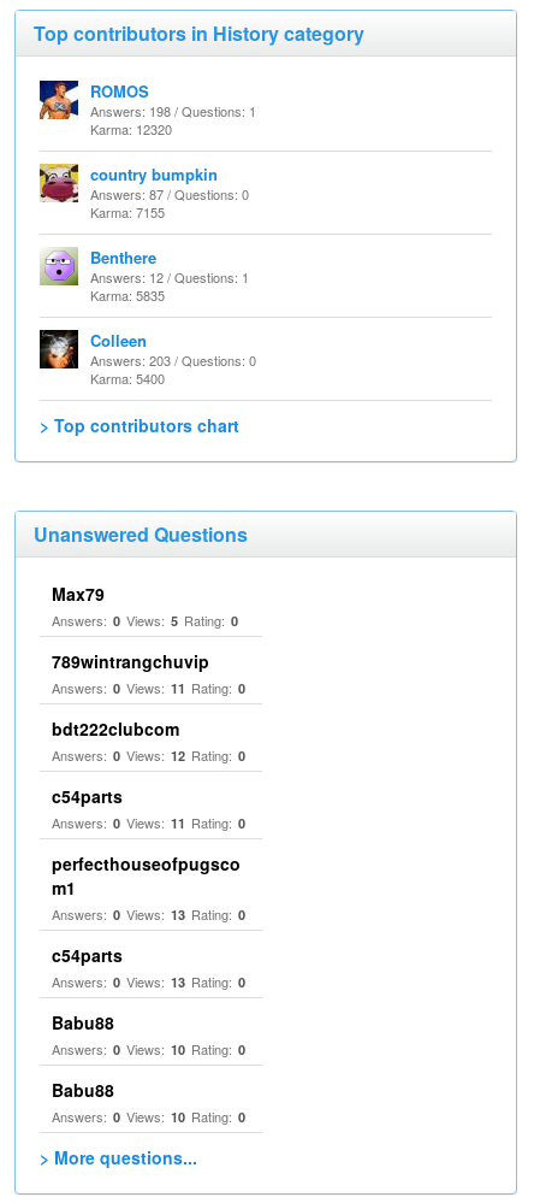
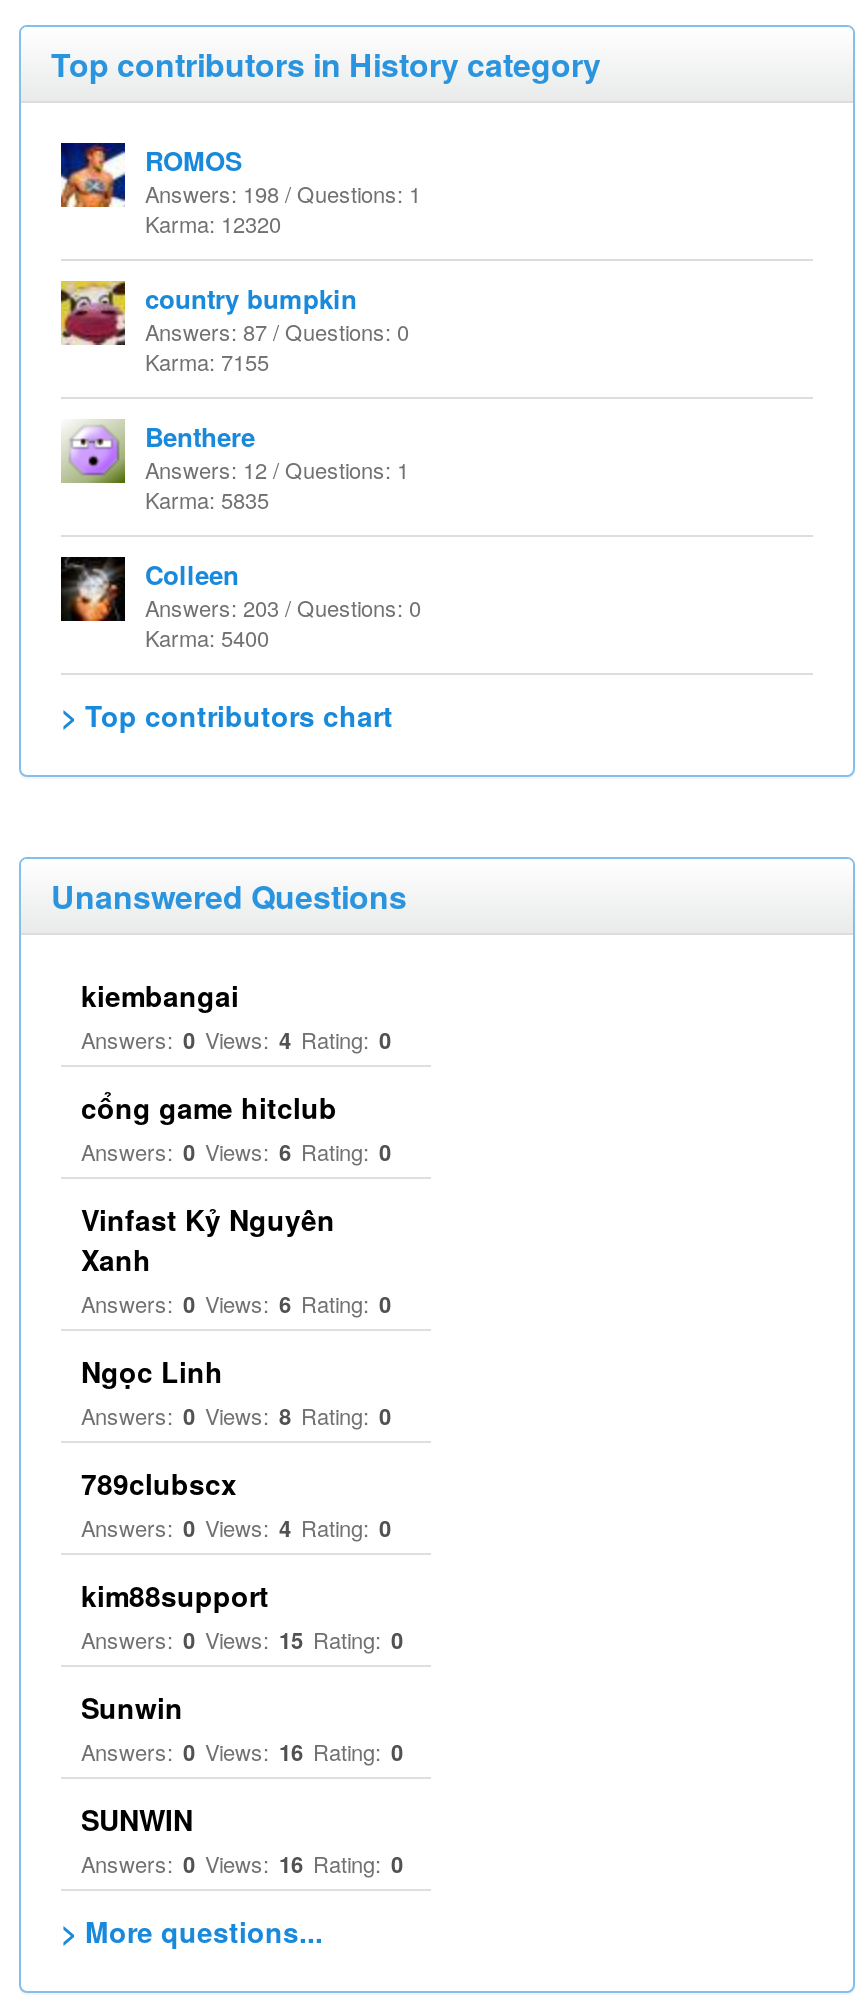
[52,582,238,630] Max79 | Answers: 0 Views: 5 Rating: 0 -> [81,975,391,1055] kiembangai | Answers: 0 Views: 4 Rating: 0
[52,649,245,697] 789wintrangchuvip | Answers: 0 Views: 11 Rating: 0 -> [81,1087,391,1167] cổng game hitclub | Answers: 0 Views: 6 Rating: 0
[52,717,245,765] bdt222clubcom | Answers: 0 Views: 12 Rating: 0 -> [81,1199,391,1319] Vinfast Kỷ Nguyên | Xanh | Answers: 0 Views: 6 Rating: 0
[52,784,245,832] c54parts | Answers: 0 Views: 11 Rating: 0 -> [81,1351,391,1431] Ngọc Linh | Answers: 0 Views: 8 Rating: 0
[52,851,245,924] perfecthouseofpugsco | m1 | Answers: 0 Views: 13 Rating: 0 -> [81,1463,391,1543] 789clubscx | Answers: 0 Views: 4 Rating: 0
[52,943,245,991] c54parts | Answers: 0 Views: 13 Rating: 0 -> [81,1575,403,1655] kim88support | Answers: 0 Views: 15 Rating: 0
[52,1010,245,1058] Babu88 | Answers: 0 Views: 10 Rating: 0 -> [81,1687,403,1767] Sunwin | Answers: 0 Views: 16 Rating: 0
[52,1078,245,1126] Babu88 | Answers: 0 Views: 10 Rating: 0 -> [81,1799,403,1879] SUNWIN | Answers: 0 Views: 16 Rating: 0

